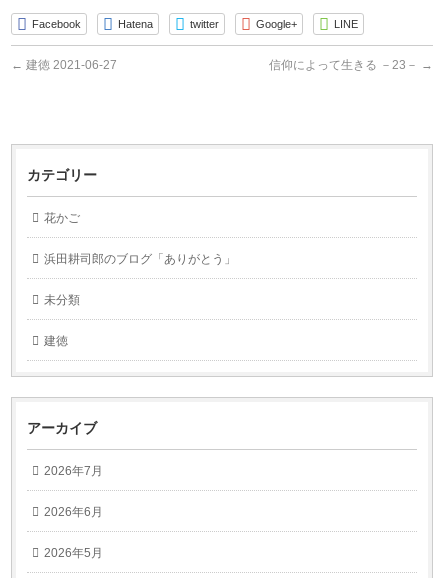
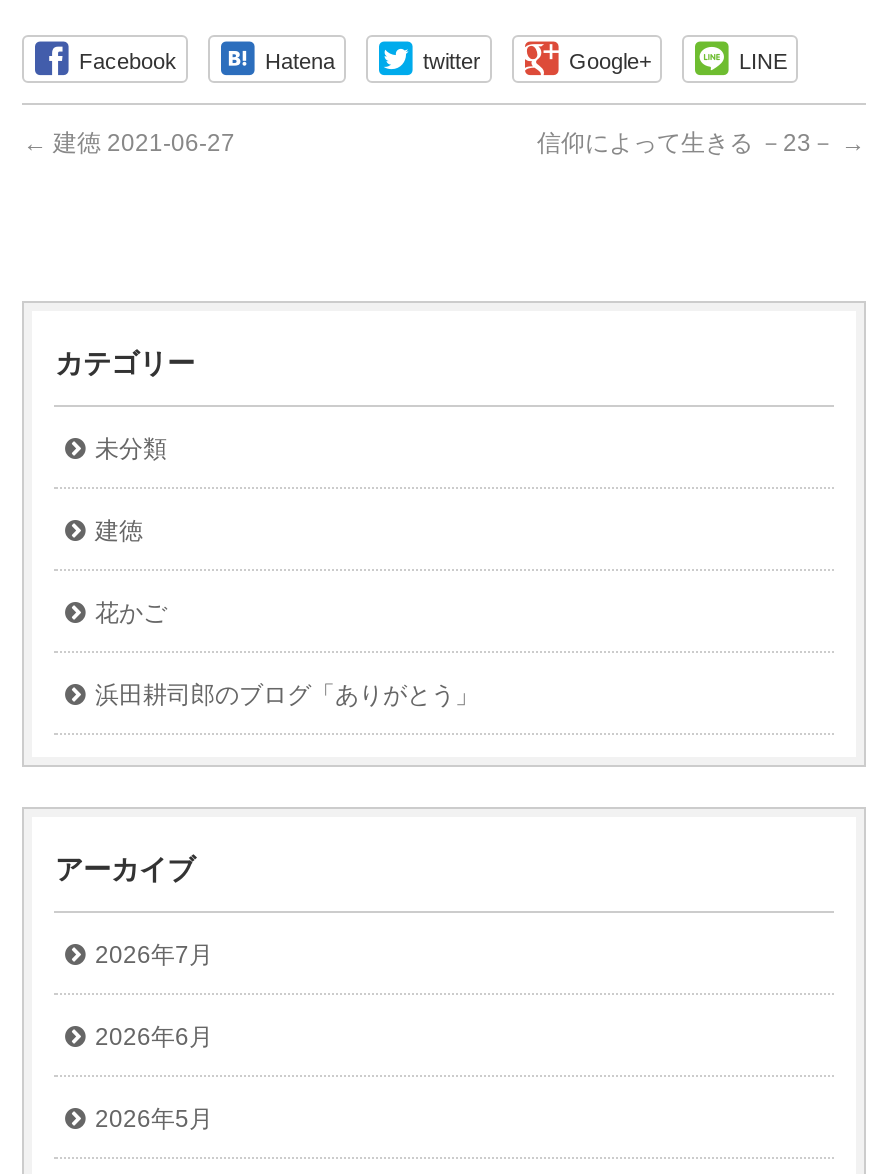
moved [44,211,236,266] -> [95,599,479,709]: 花かご | 浜田耕司郎のブログ「ありがとう」
moved [44,293,80,348] -> [95,435,167,545]: 未分類 | 建徳

